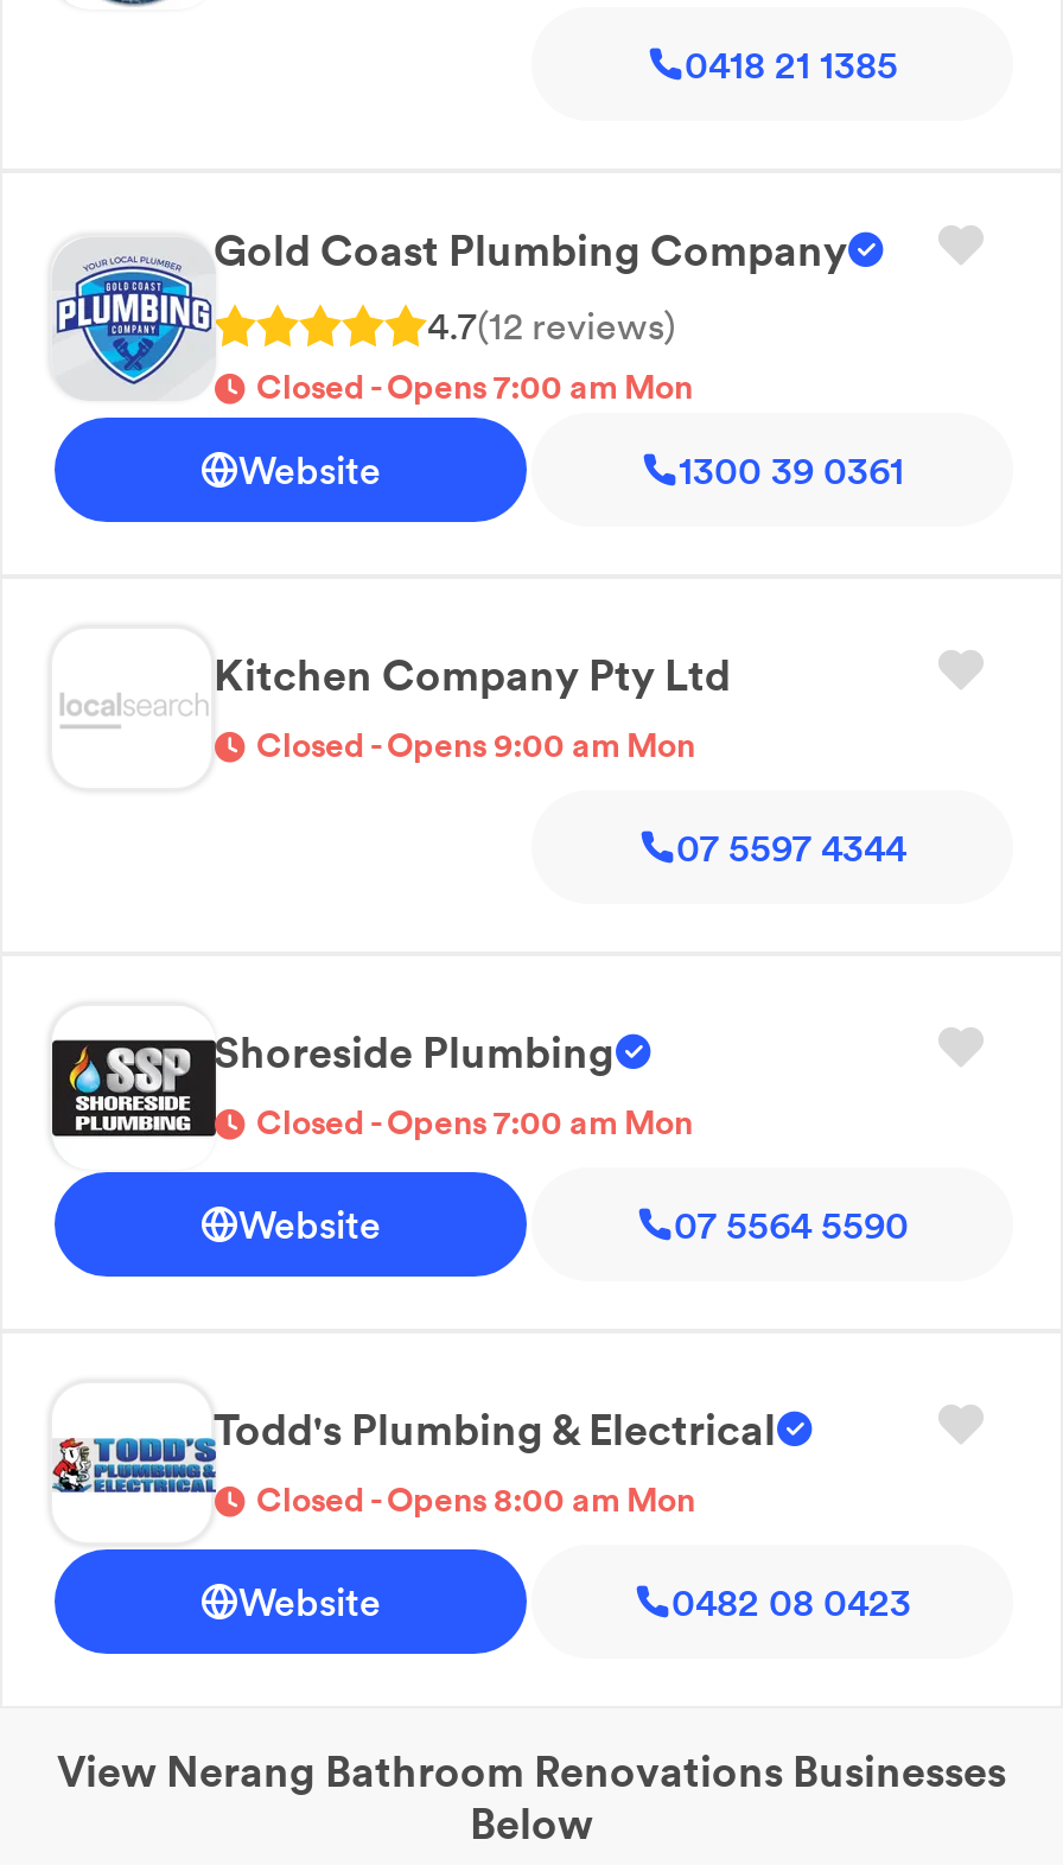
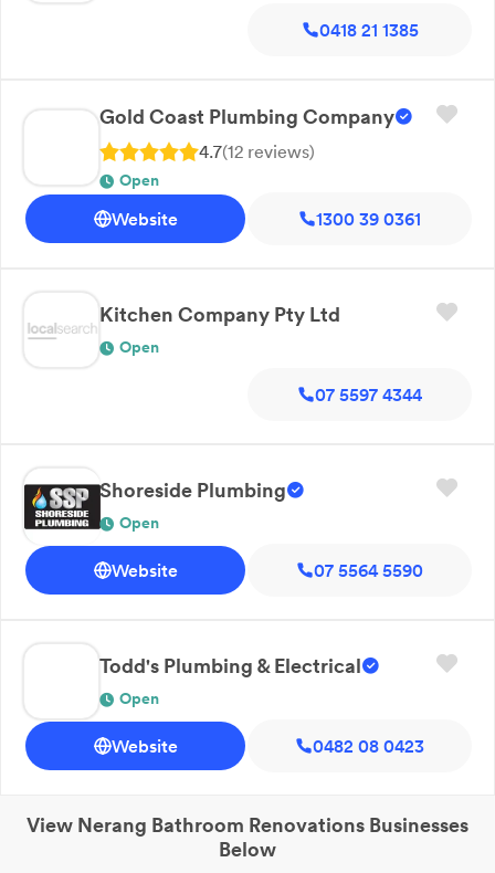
[52,240,223,403] [image] -> none
[256,365,693,408] Closed - Opens 7:00 am Mon -> [119,170,159,190] Open
[256,724,695,766] Closed - Opens 9:00 am Mon -> [119,337,159,357] Open
[256,1101,693,1144] Closed - Opens 7:00 am Mon -> [119,513,159,533] Open
[50,1436,223,1516] [image] -> none
[256,1478,695,1521] Closed - Opens 8:00 am Mon -> [119,688,159,708] Open

